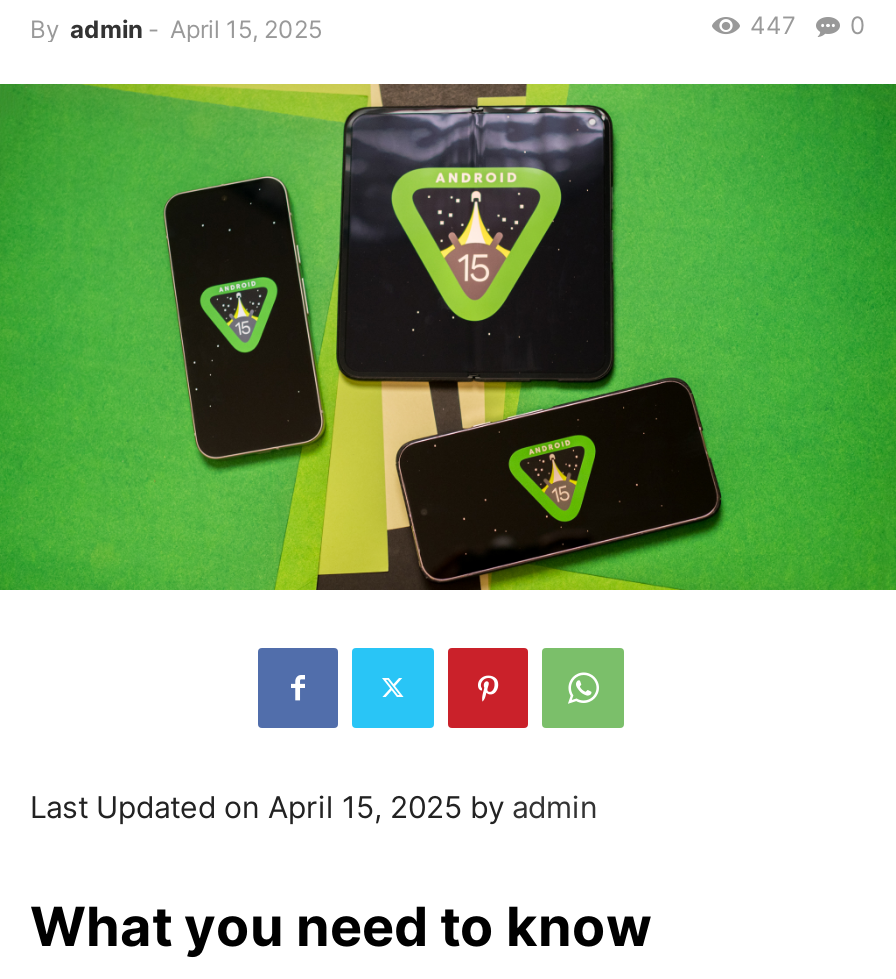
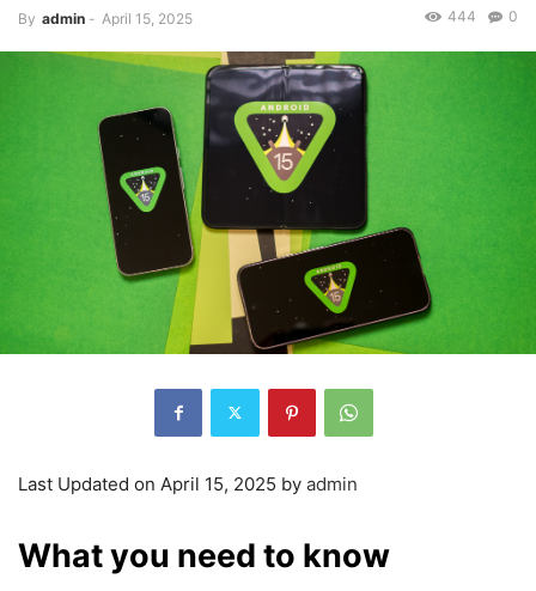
[750,10,866,40] 447 0 -> [447,7,518,25] 444 0

